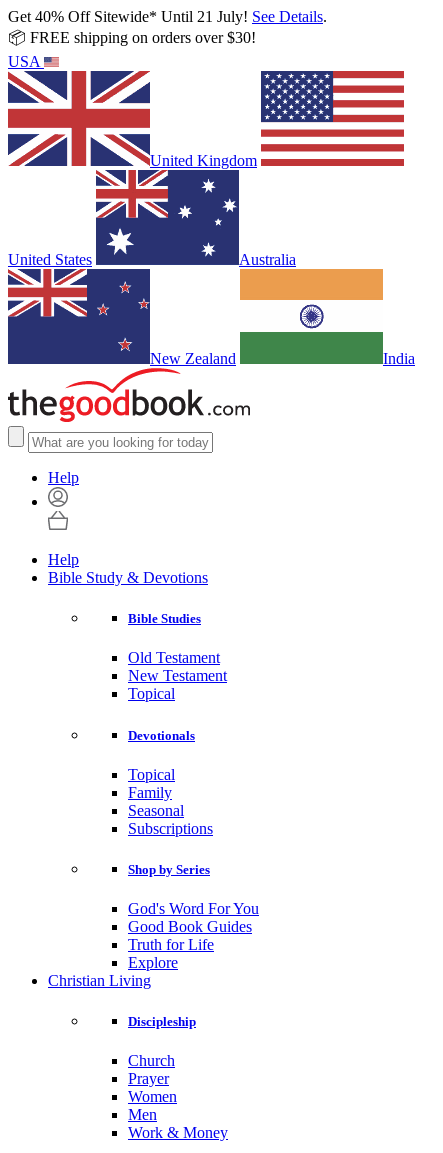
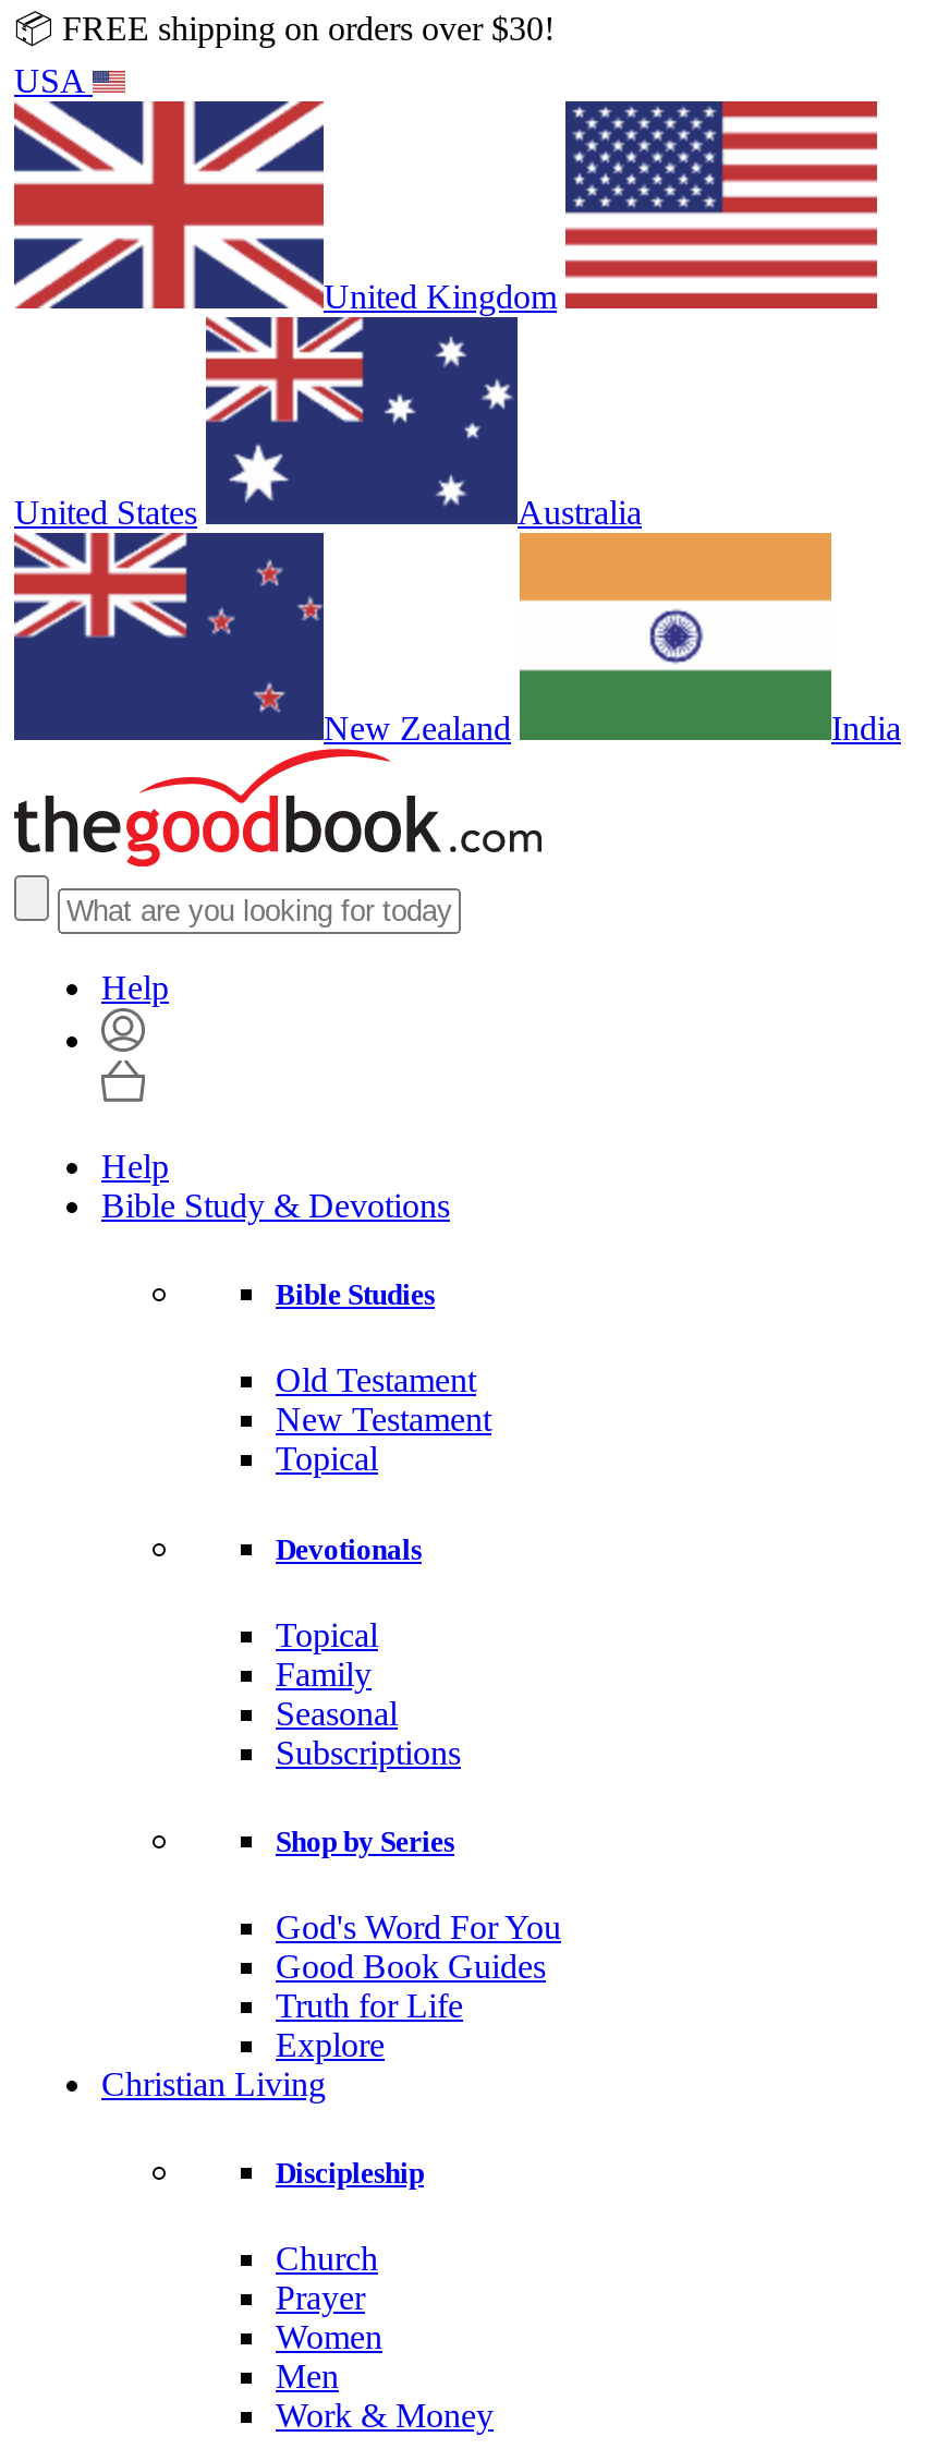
[8,8,327,25] Get 40% Off Sitewide* Until 21 July! See Details. -> none

